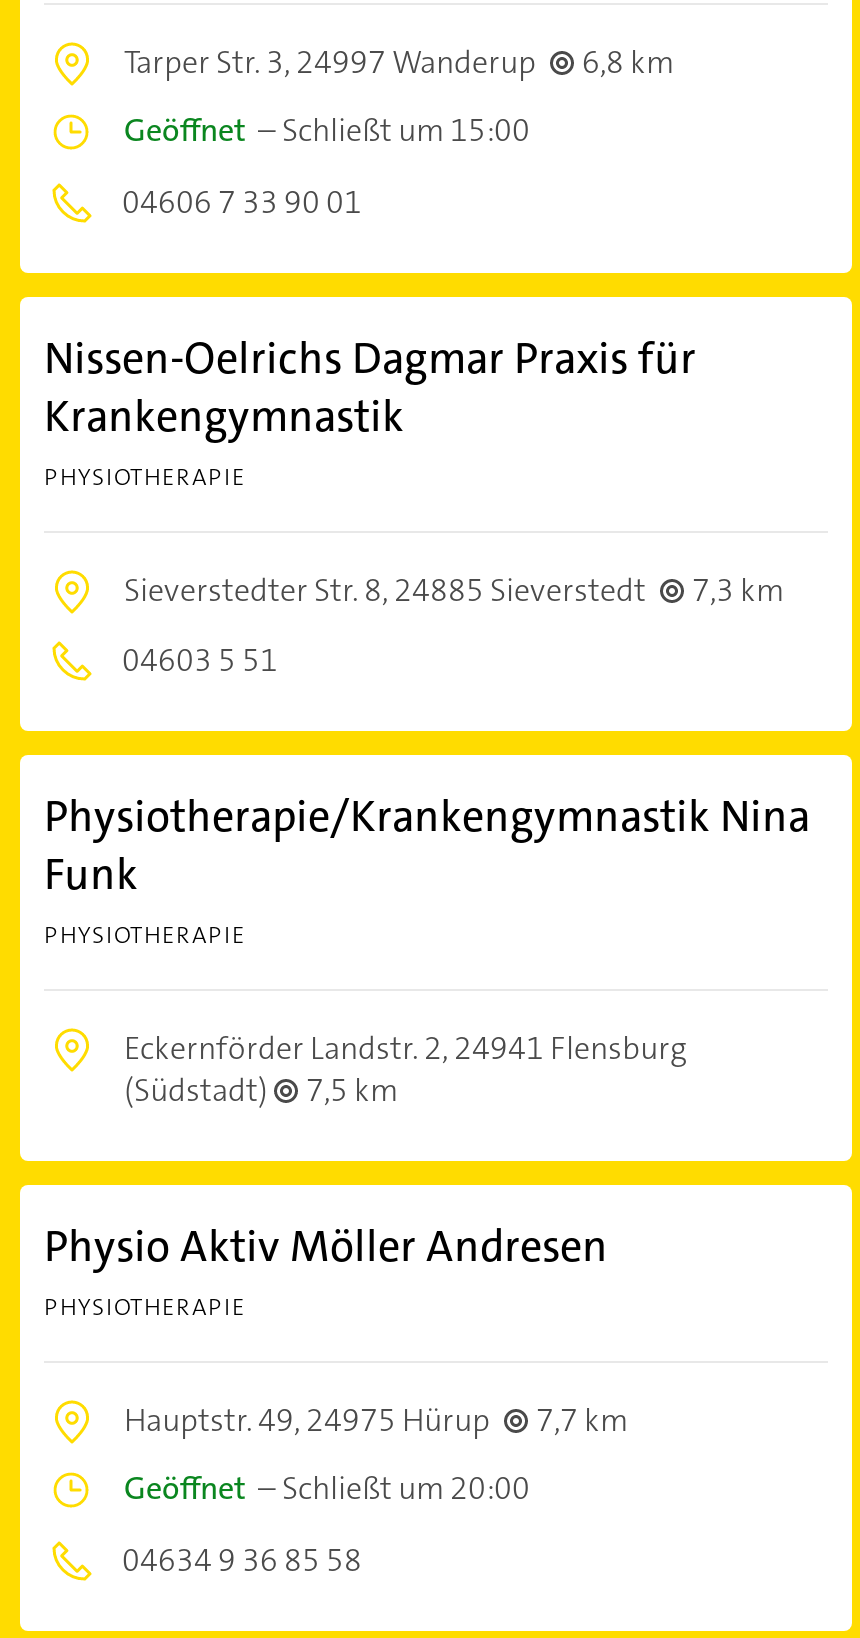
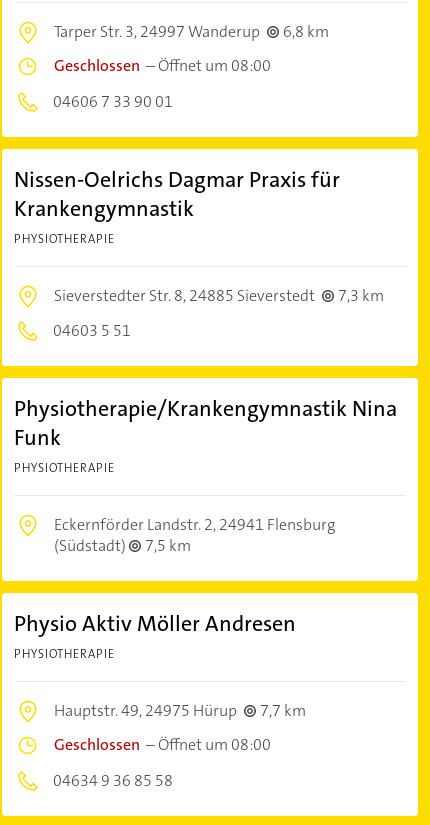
[124,108,530,150] Geöffnet – Schließt um 15:00 -> [54,55,271,76] Geschlossen – Öffnet um 08:00
[124,1466,530,1508] Geöffnet – Schließt um 20:00 -> [54,734,271,755] Geschlossen – Öffnet um 08:00

